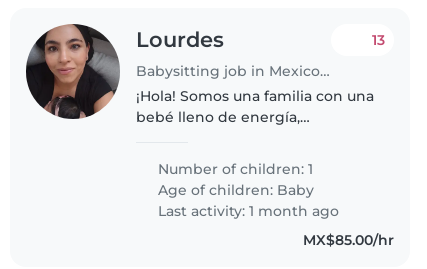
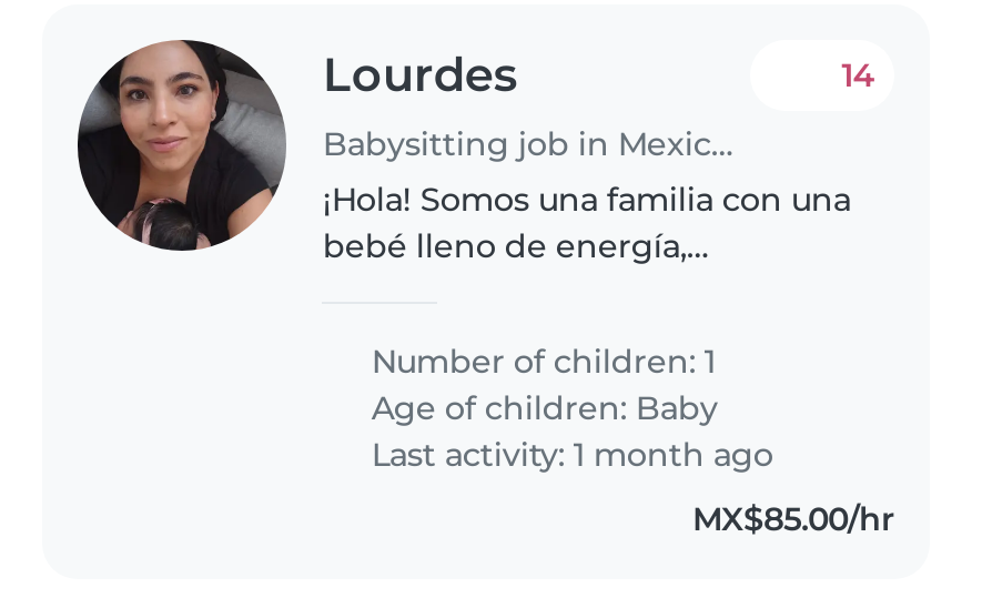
[372,31,385,49] 13 -> [842,56,875,96] 14

